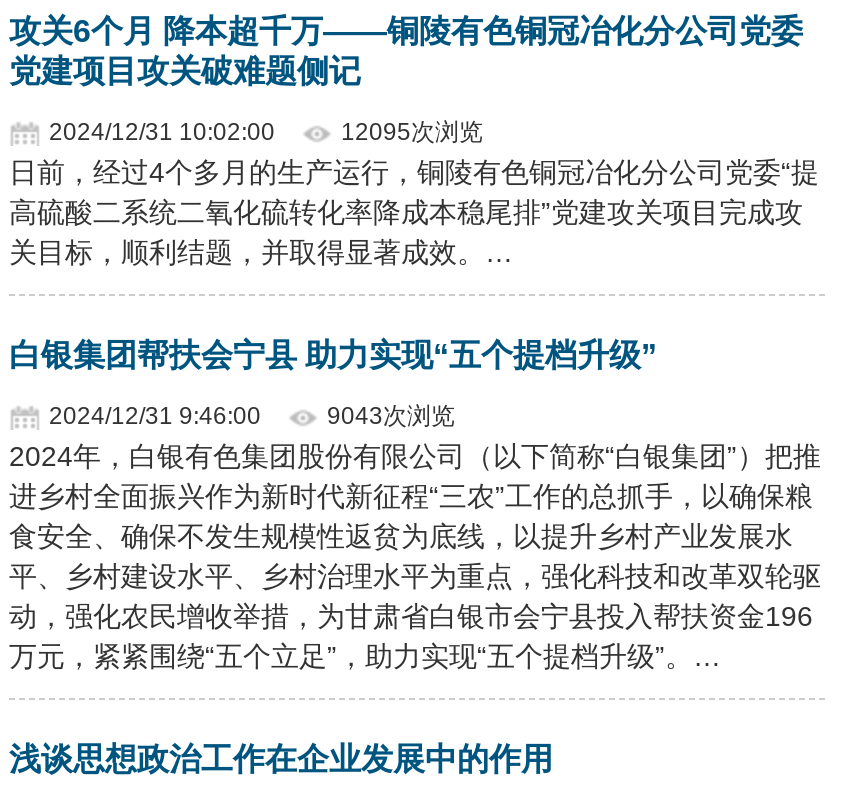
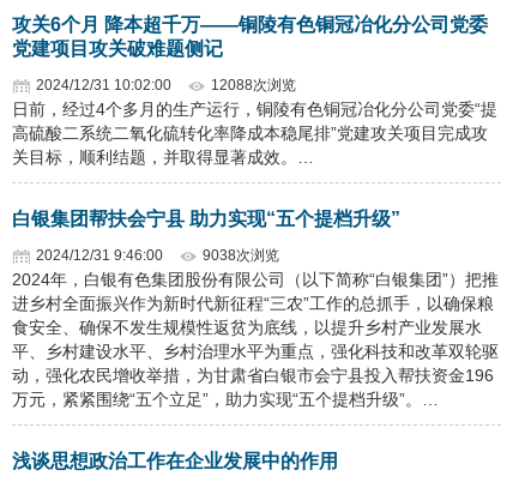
[341,118,483,146] 12095次浏览 -> [211,77,296,94] 12088次浏览
[327,402,455,430] 9043次浏览 -> [203,247,279,264] 9038次浏览

